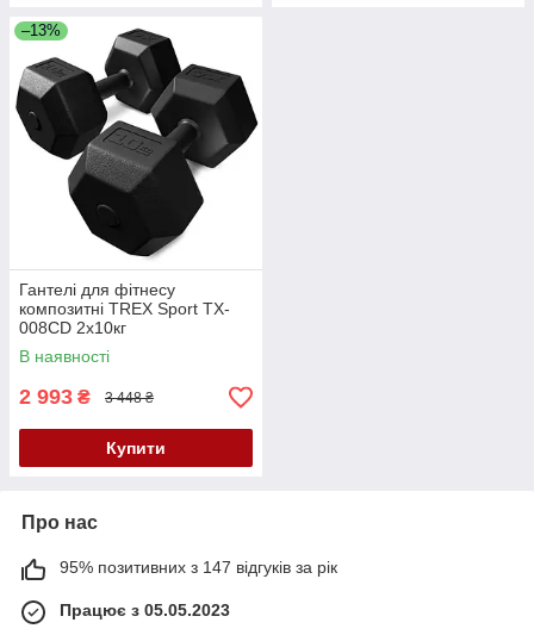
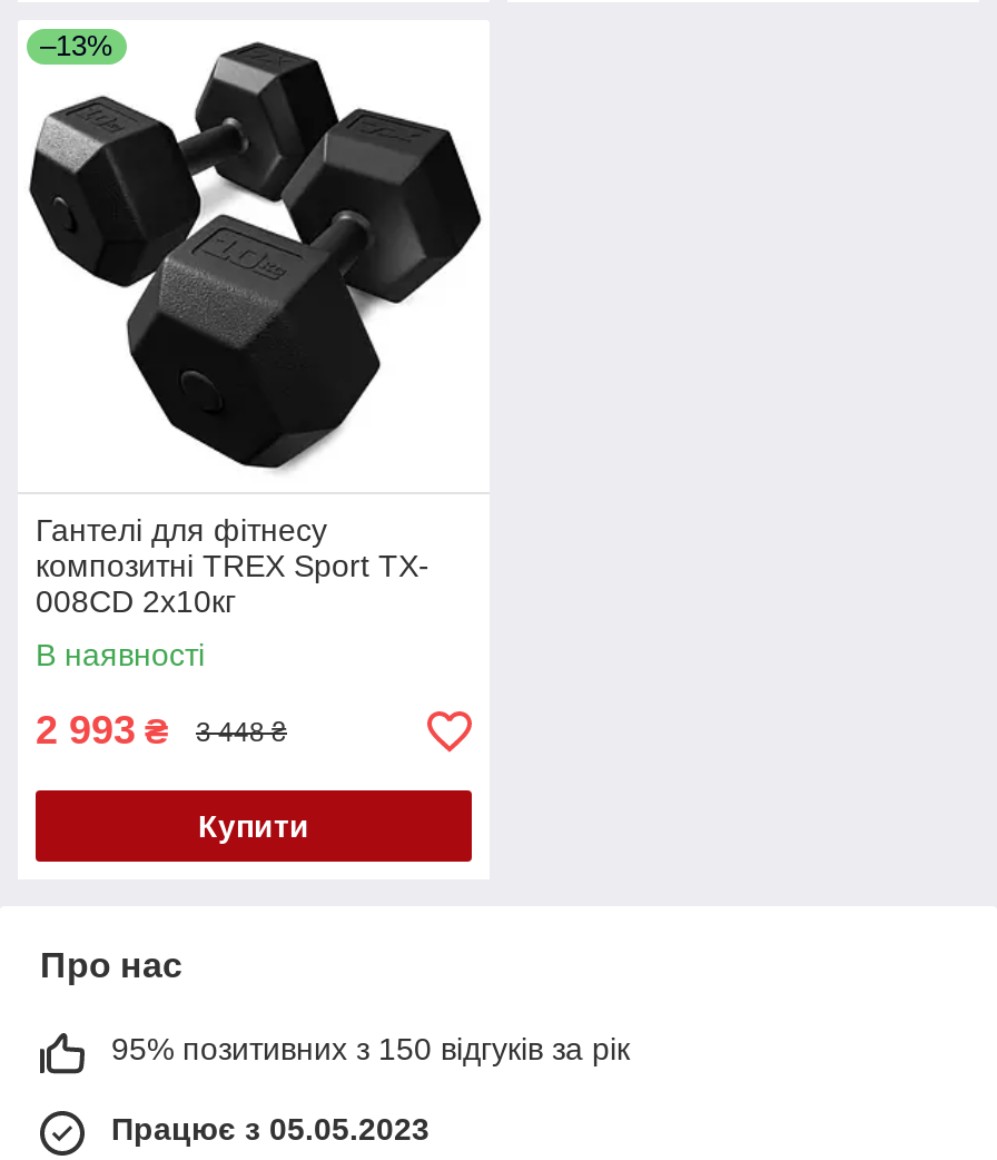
[60,558,337,577] 95% позитивних з 147 відгуків за рік -> [111,1031,630,1067] 95% позитивних з 150 відгуків за рік

